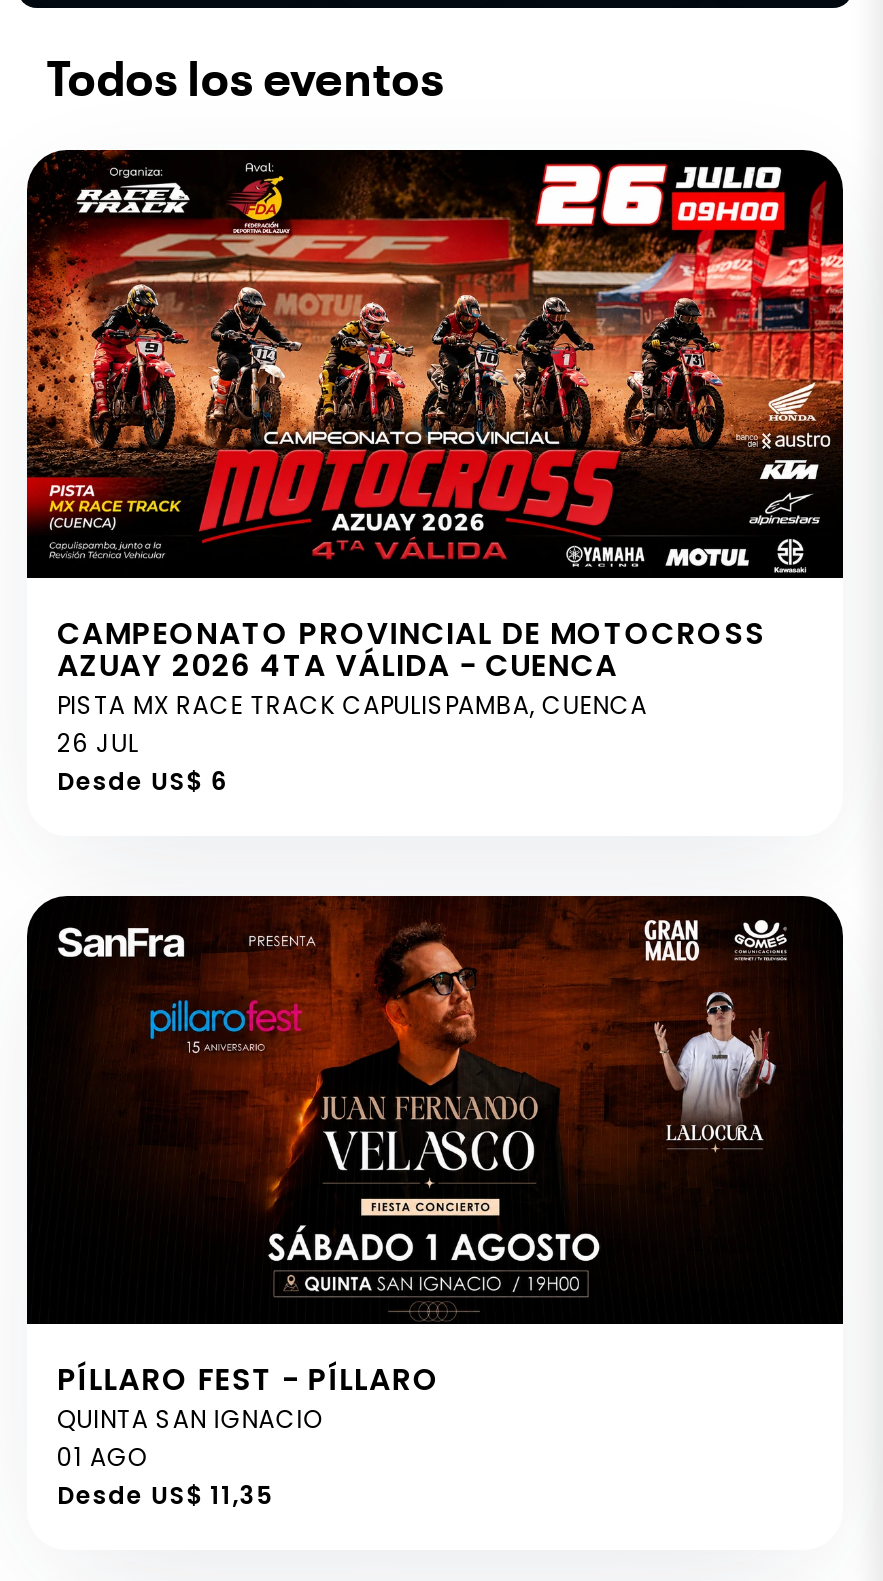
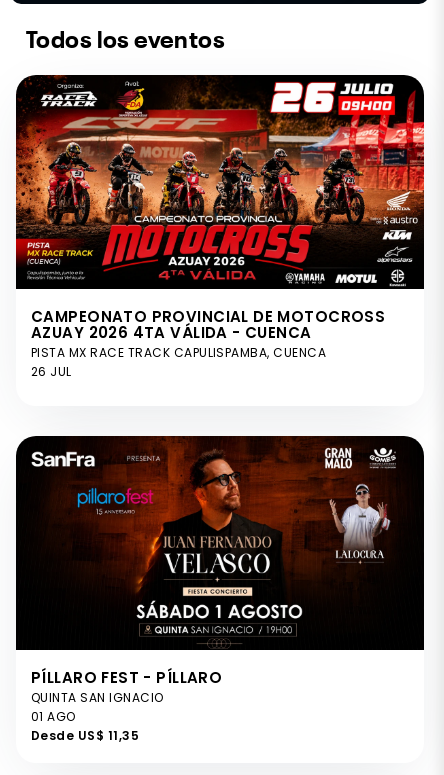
[57,764,228,798] Desde US$ 6 -> none

